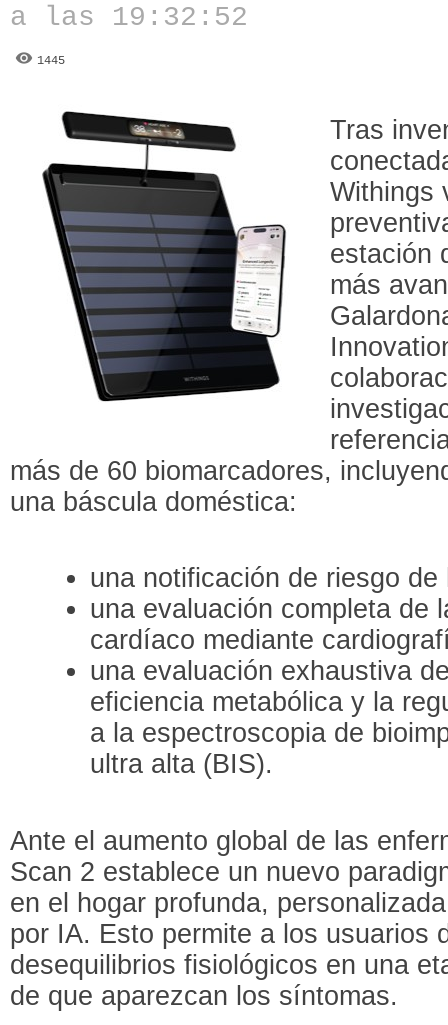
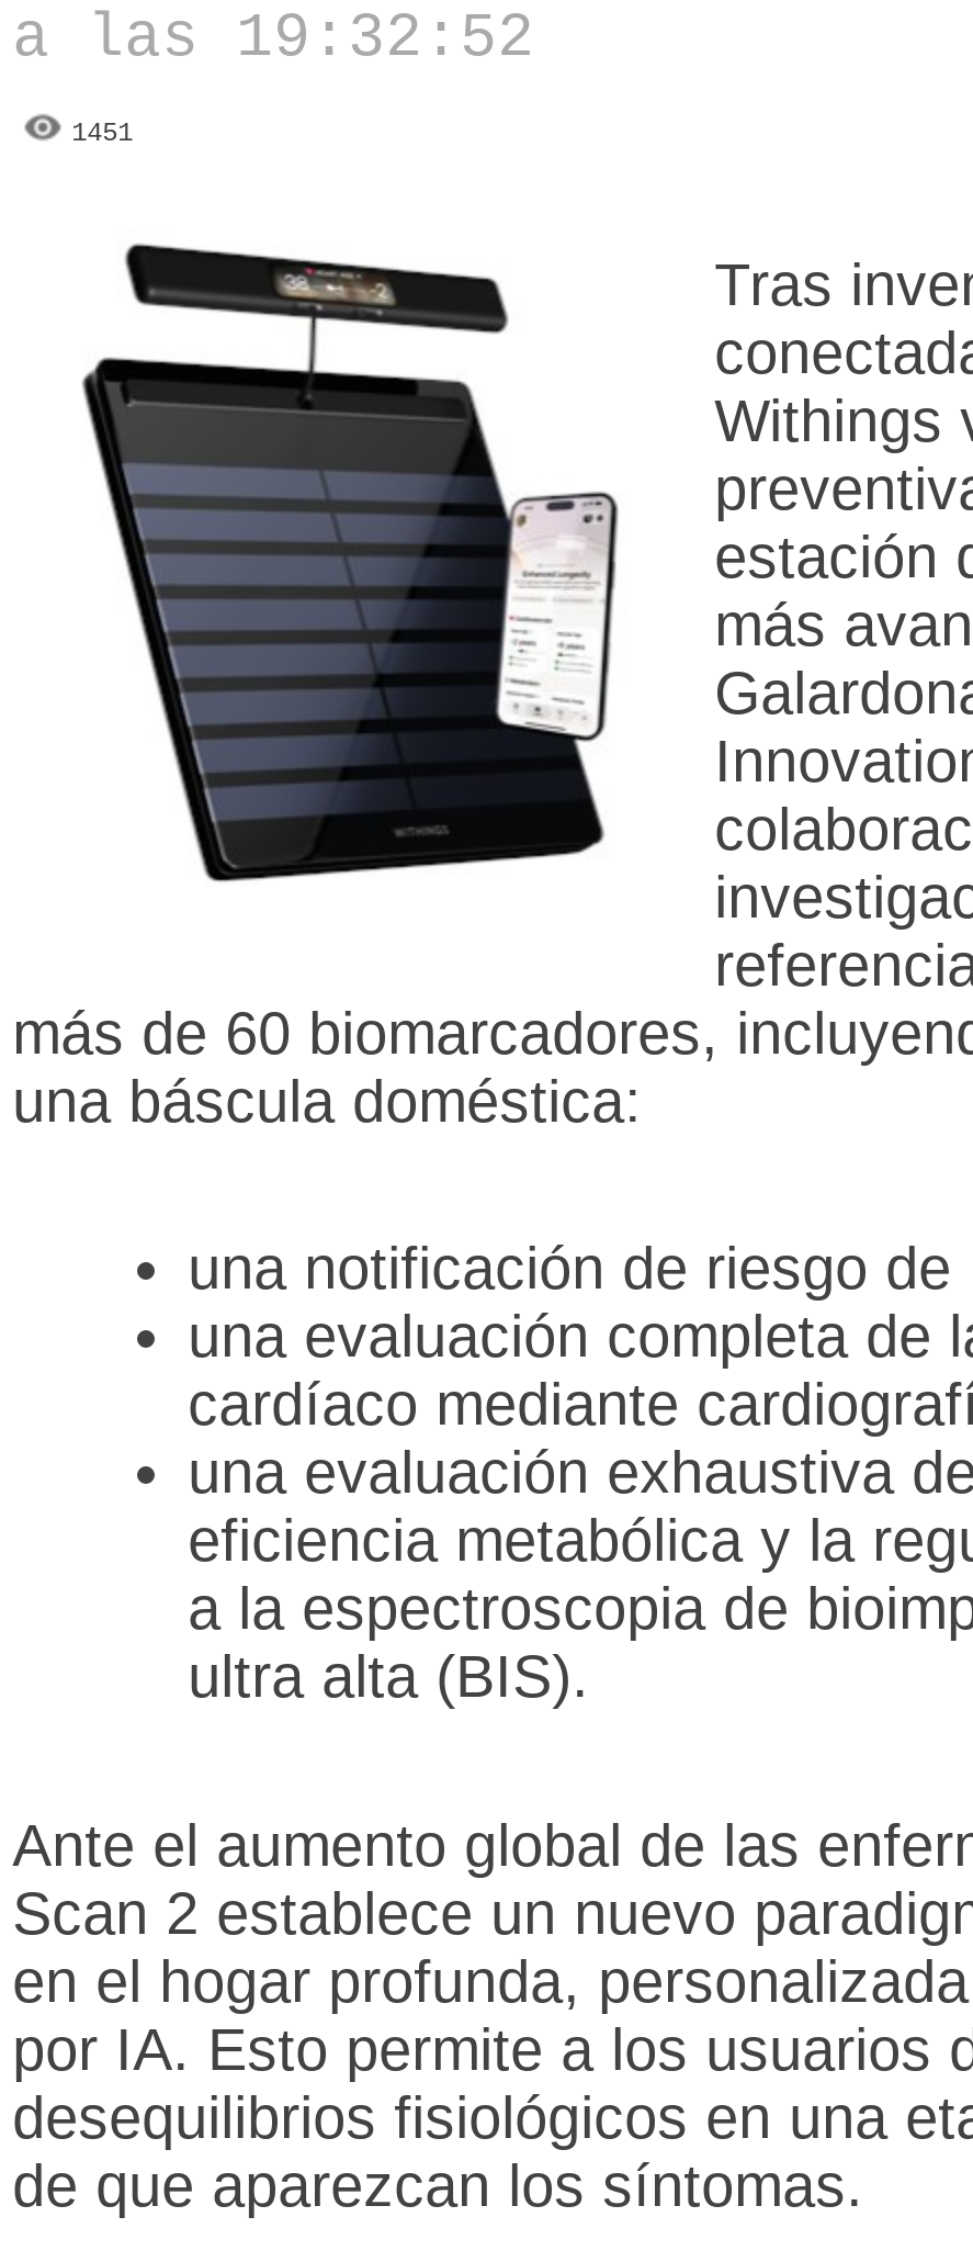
[37,54,65,68] 1445 -> [72,119,133,149] 1451

